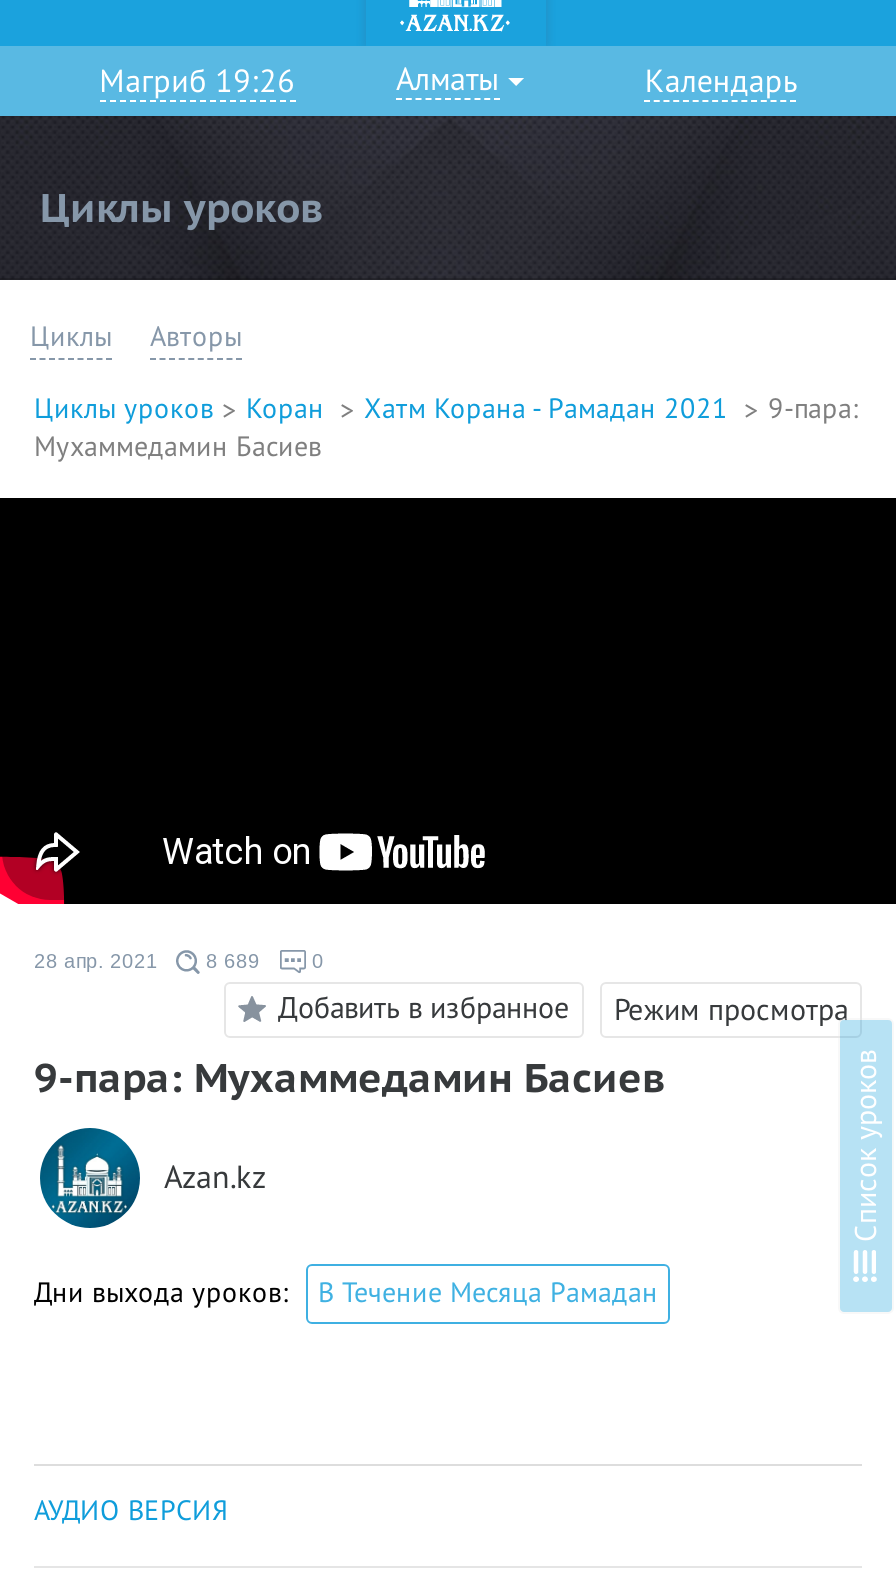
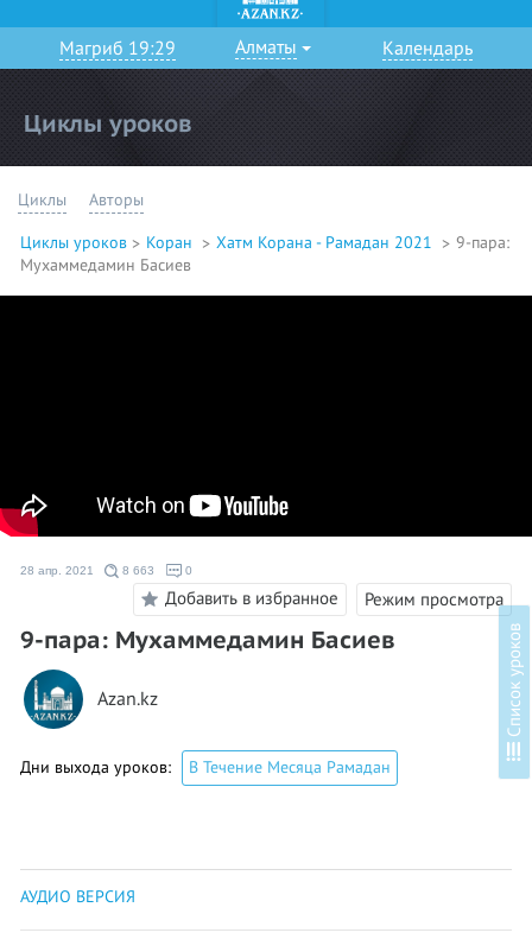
[99,64,295,100] Магриб 19:26 -> [59,38,175,59] Магриб 19:29
[34,949,260,971] 28 апр. 2021 8 689 -> [20,563,154,576] 28 апр. 2021 8 663

